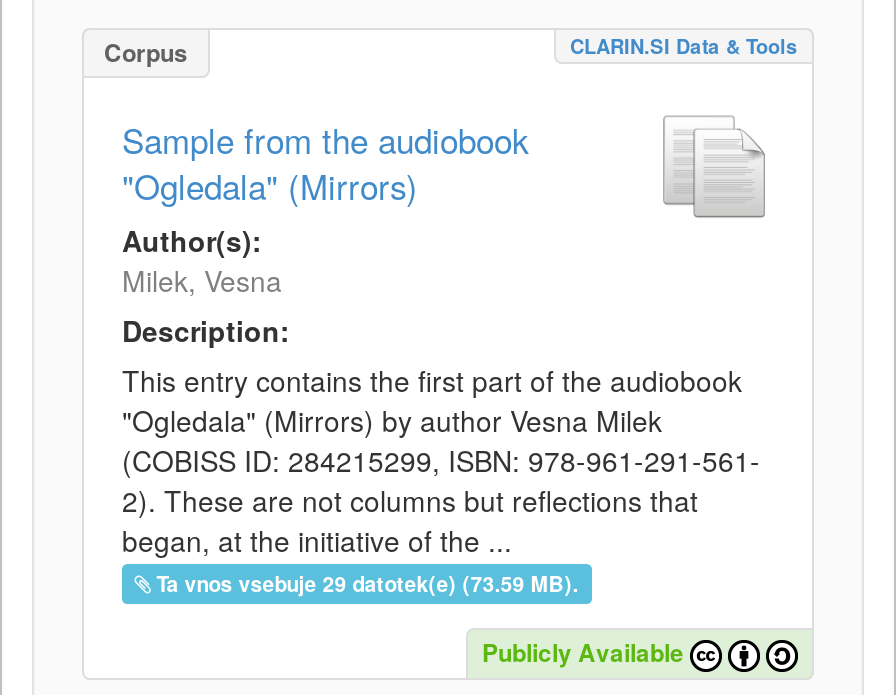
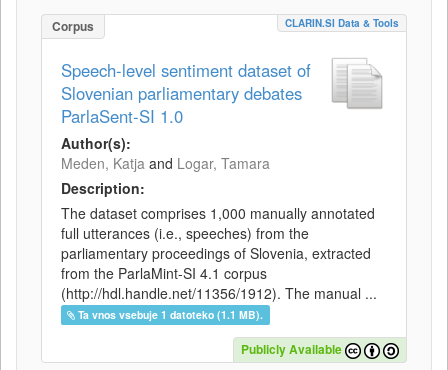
[122,116,528,210] Sample from the audiobook | "Ogledala" (Mirrors) -> [61,58,311,128] Speech-level sentiment dataset of | Slovenian parliamentary debates | ParlaSent-SI 1.0
[122,260,282,300] Milek, Vesna -> [61,153,270,173] Meden, Katja and Logar, Tamara
[122,360,760,598] This entry contains the first part of the audiobook | "Ogledala" (Mirrors) by author Vesna Milek | (COBISS ID: 284215299, ISBN: 978-961-291-561- | 2). These are not columns but reflections that | began, at the initiative of the ... | Ta vnos vsebuje 29 datotek(e) (73.59 MB). -> [61,203,377,322] The dataset comprises 1,000 manually annotated | full utterances (i.e., speeches) from the | parliamentary proceedings of Slovenia, extracted | from the ParlaMint-SI 4.1 corpus | (http://hdl.handle.net/11356/1912). The manual ... | Ta vnos vsebuje 1 datoteko (1.1 MB).

